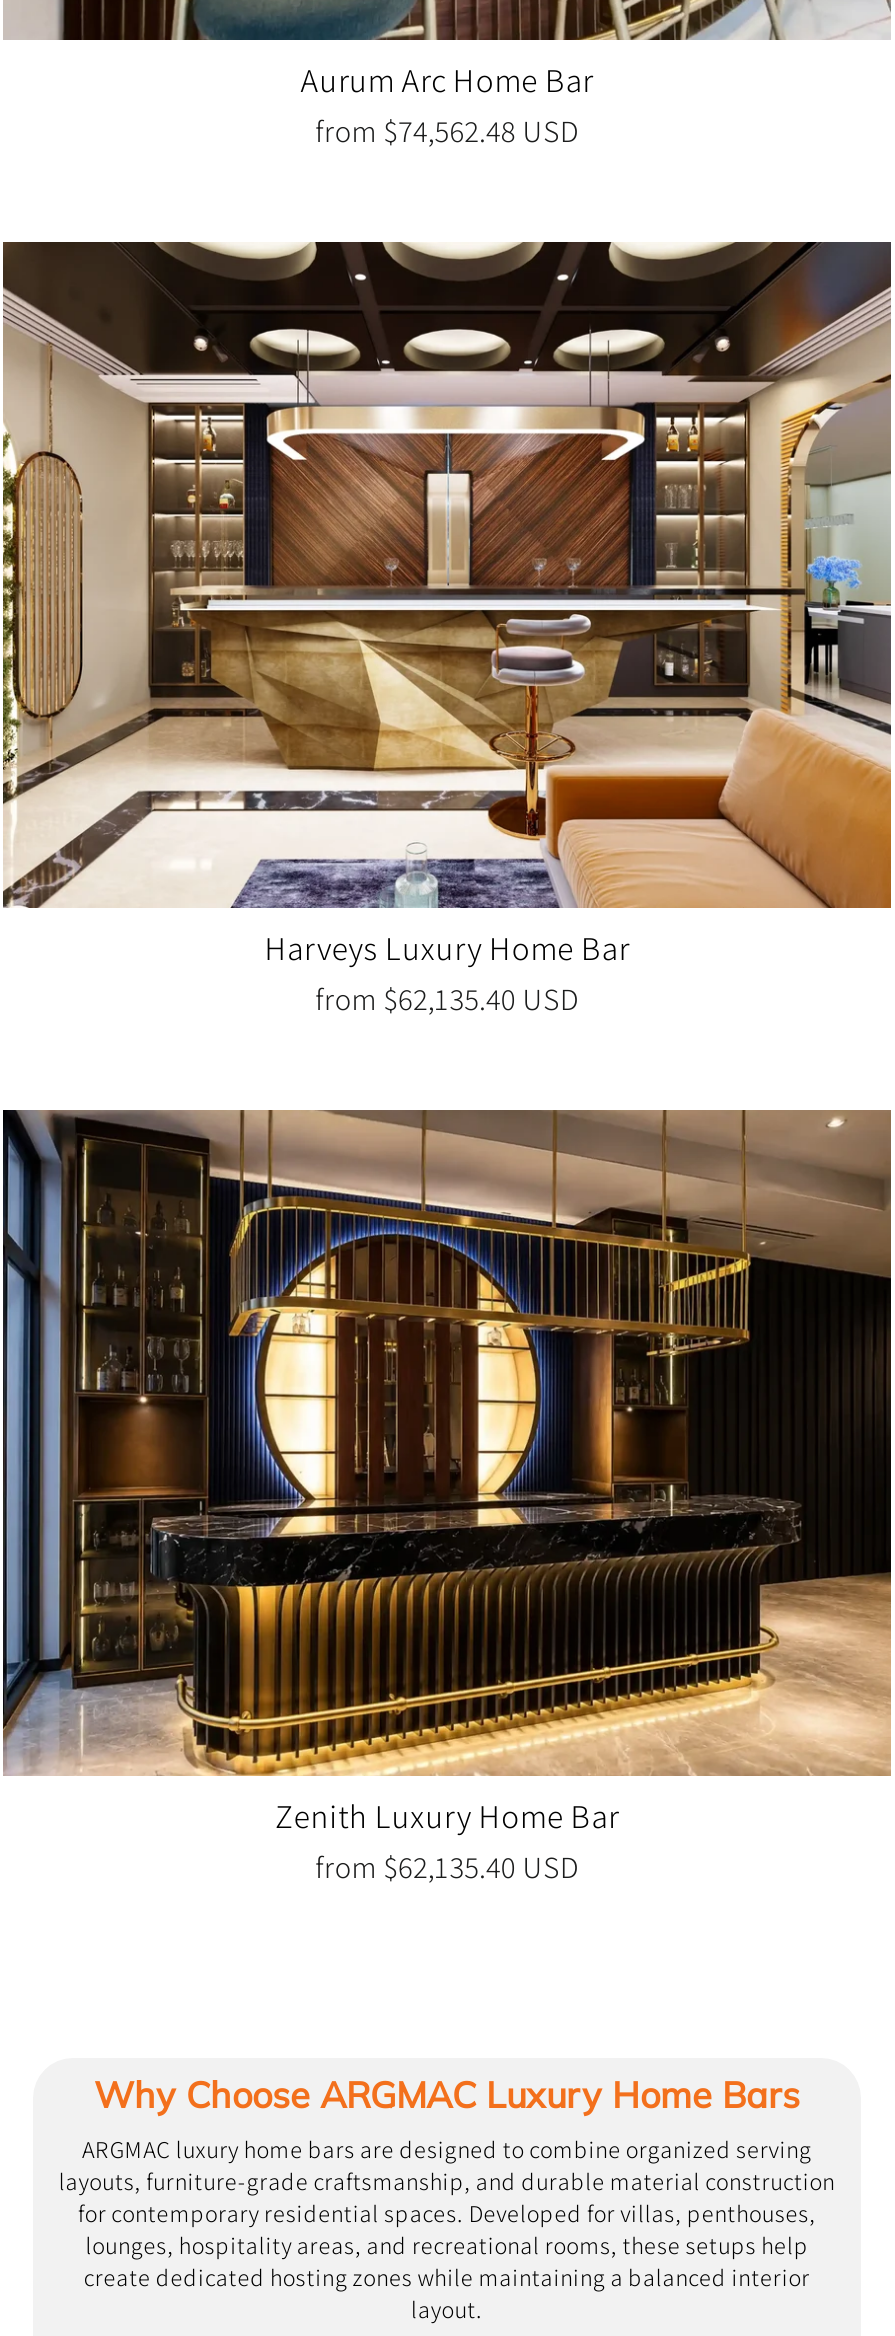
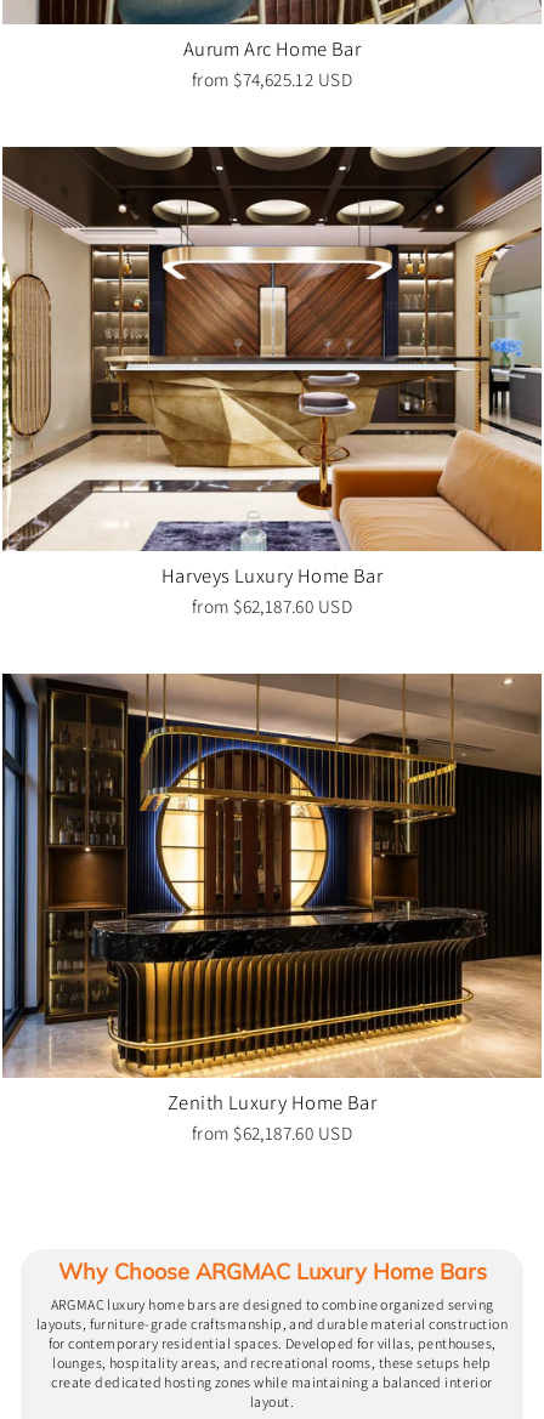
[315,109,579,149] from $74,562.48 USD -> [192,66,352,90] from $74,625.12 USD
[315,977,579,1017] from $62,135.40 USD -> [192,593,352,617] from $62,187.60 USD
[315,1845,579,1885] from $62,135.40 USD -> [192,1120,352,1144] from $62,187.60 USD

